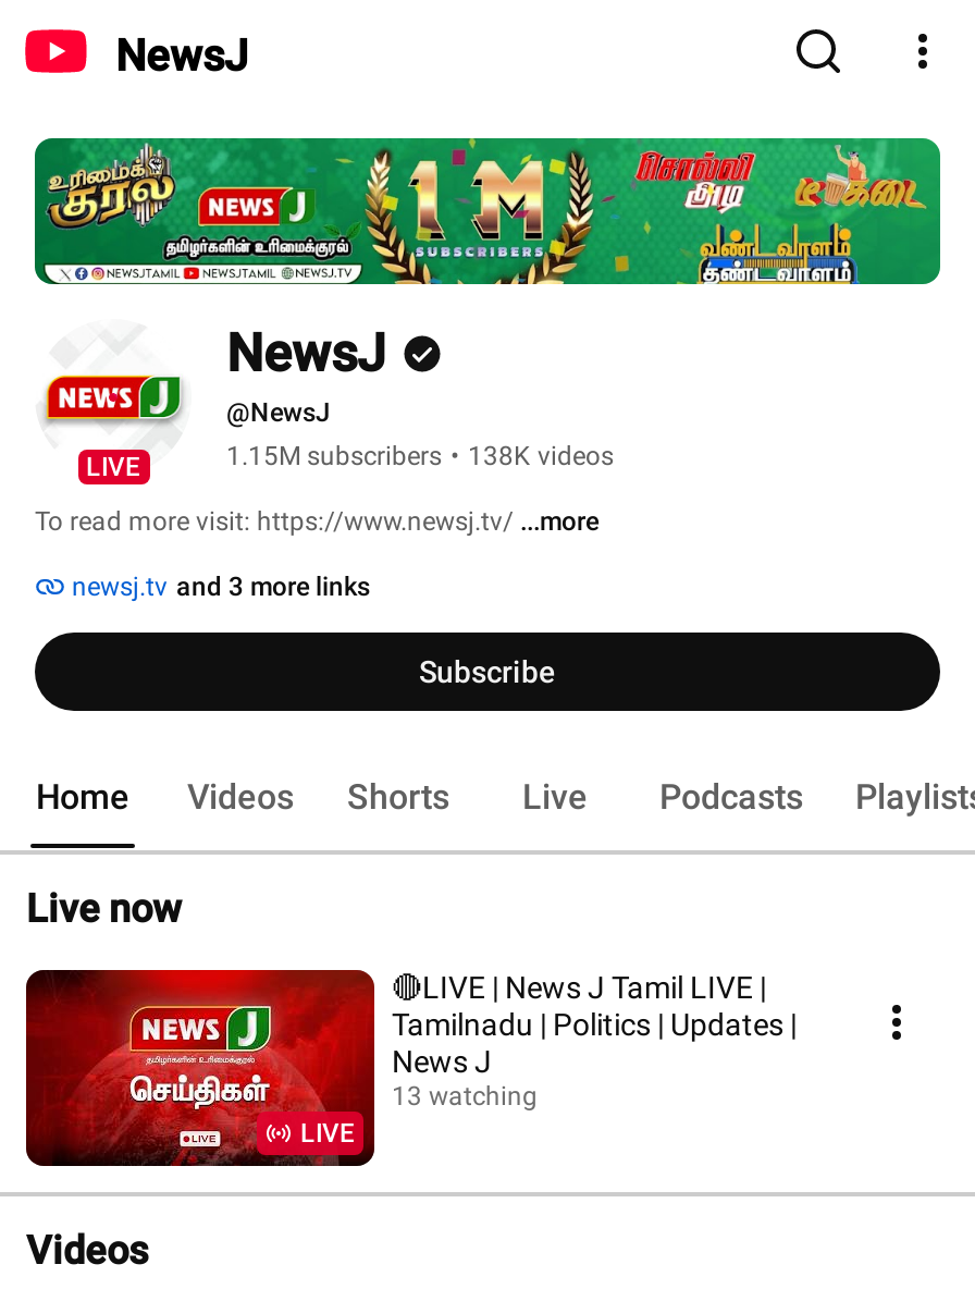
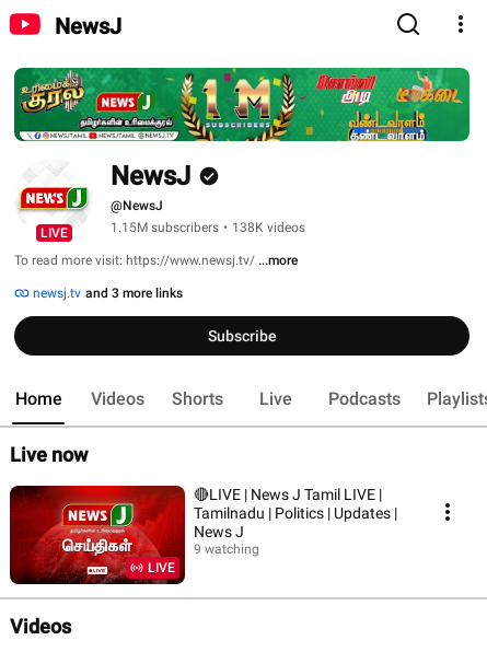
[392,1081,538,1112] 13 watching -> [194,542,259,557] 9 watching

